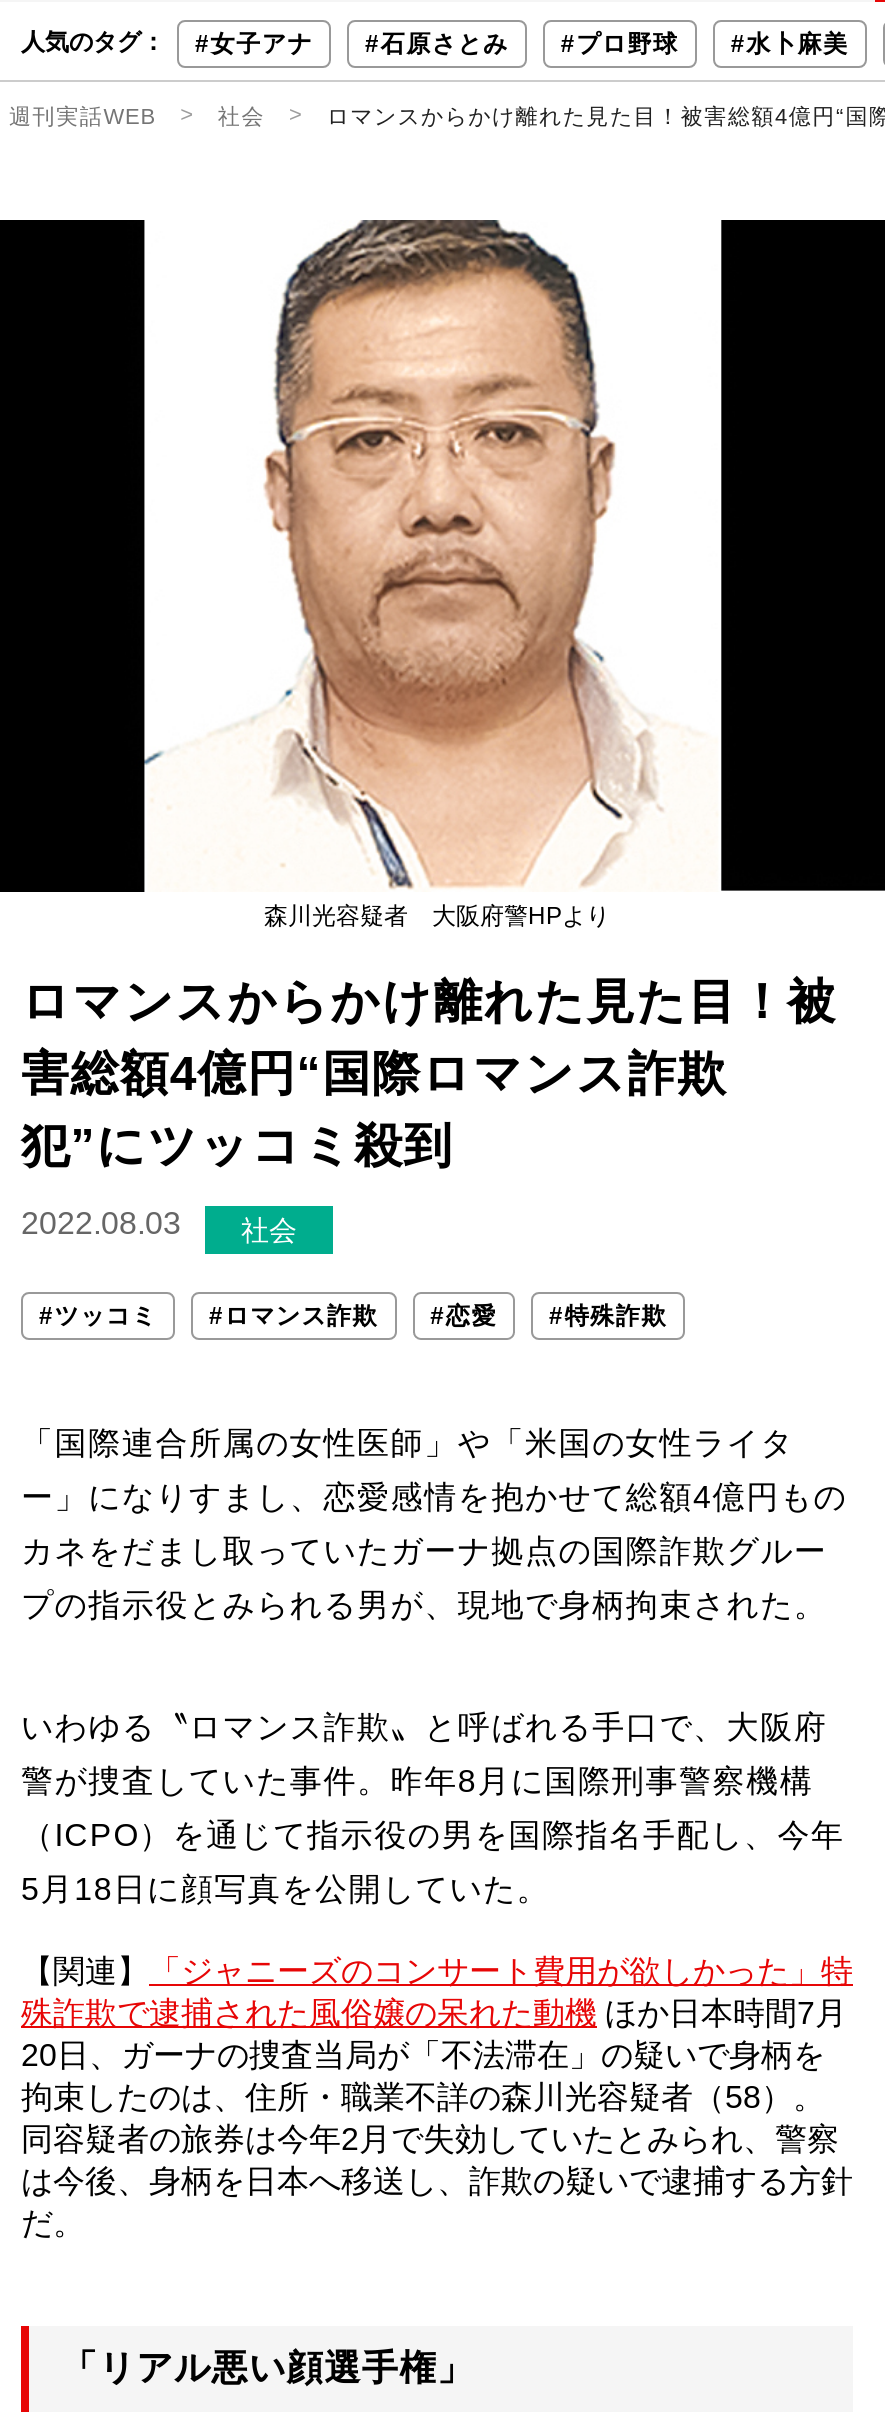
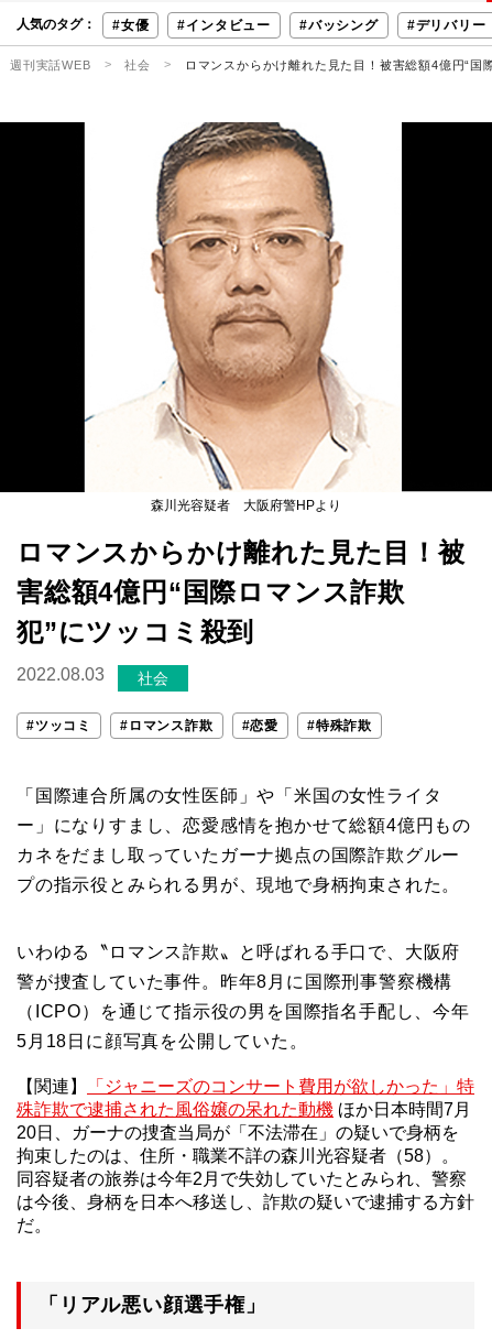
[195,30,849,58] #女子アナ | #石原さとみ | #プロ野球 | #水卜麻美 -> [112,18,486,33] #女優 | #インタビュー | #バッシング | #デリバリー

